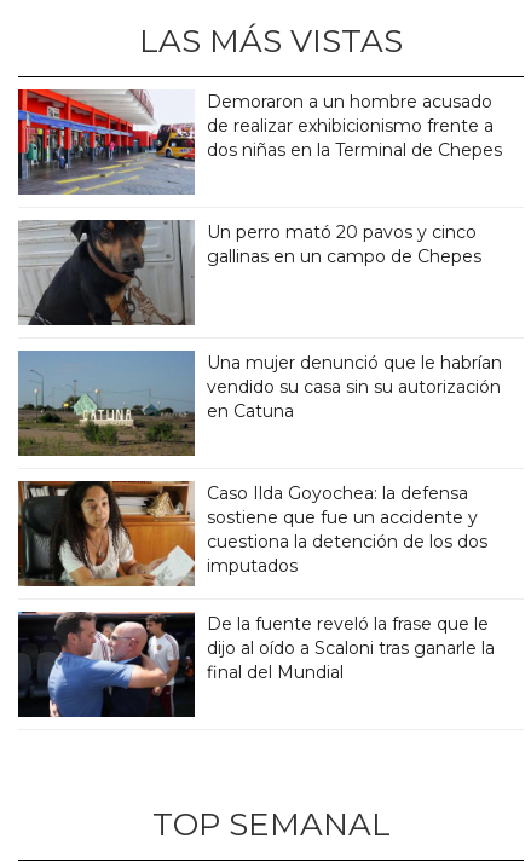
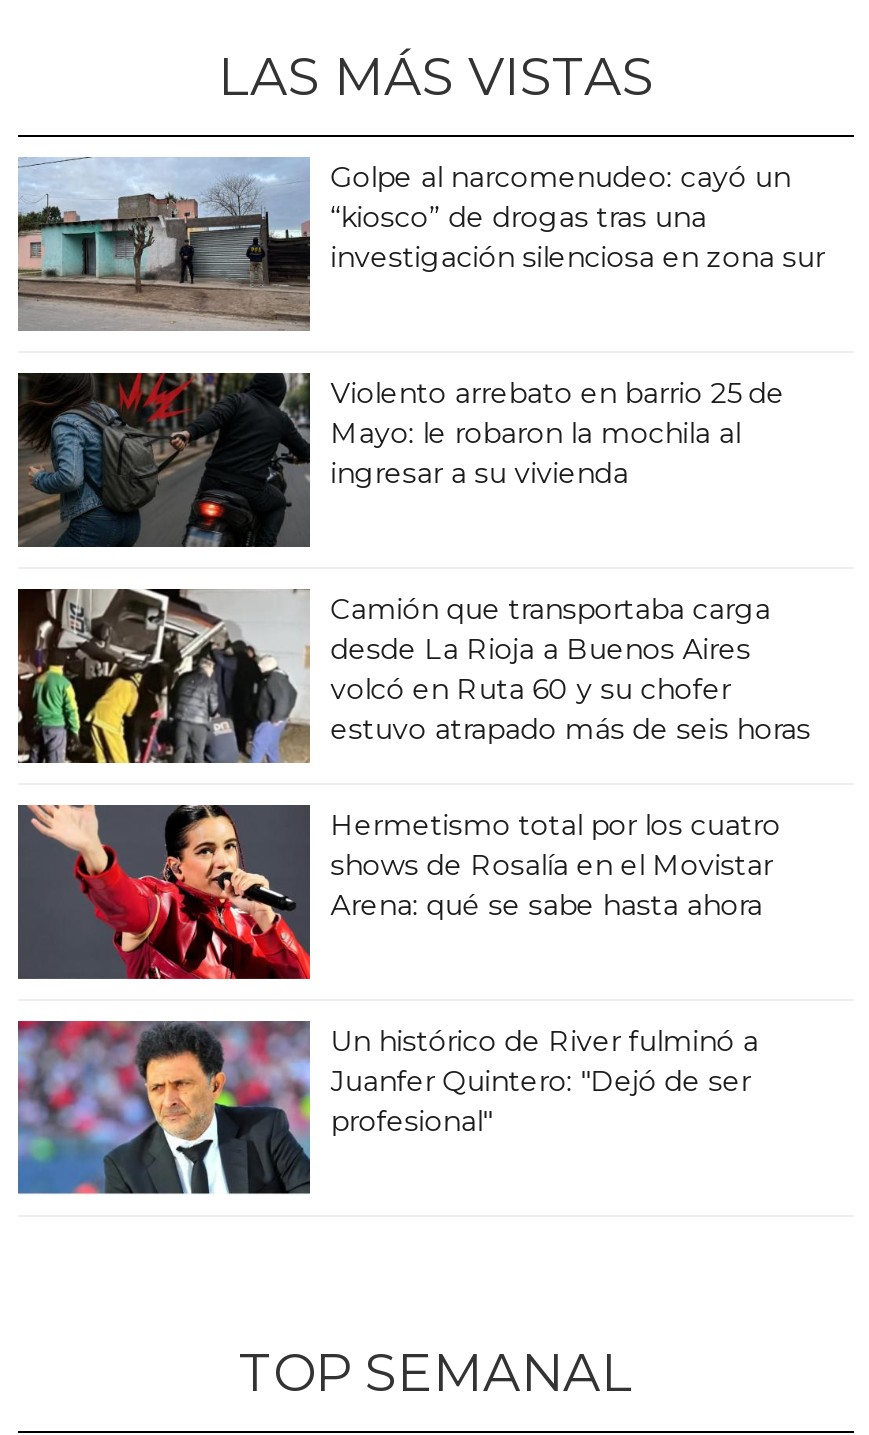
[17,88,502,195] [image] | Demoraron a un hombre acusado | de realizar exhibicionismo frente a | dos niñas en la Terminal de Chepes -> [16,157,825,331] [image] | Golpe al narcomenudeo: cayó un | “kiosco” de drogas tras una | investigación silenciosa en zona sur
[19,220,482,326] [image] | Un perro mató 20 pavos y cinco | gallinas en un campo de Chepes -> [18,373,785,549] [image] | Violento arrebato en barrio 25 de | Mayo: le robaron la mochila al | ingresar a su vivienda
[18,349,502,457] [image] | Una mujer denunció que le habrían | vendido su casa sin su autorización | en Catuna -> [16,587,811,765] [image] | Camión que transportaba carga | desde La Rioja a Buenos Aires | volcó en Ruta 60 y su chofer | estuvo atrapado más de seis horas
[18,480,488,588] [image] | Caso Ilda Goyochea: la defensa | sostiene que fue un accidente y | cuestiona la detención de los dos | imputados -> [18,803,781,981] [image] | Hermetismo total por los cuatro | shows de Rosalía en el Movistar | Arena: qué se sabe hasta ahora
[17,611,495,718] [image] | De la fuente reveló la frase que le | dijo al oído a Scaloni tras ganarle la | final del Mundial -> [16,1019,759,1195] [image] | Un histórico de River fulminó a | Juanfer Quintero: "Dejó de ser | profesional"

